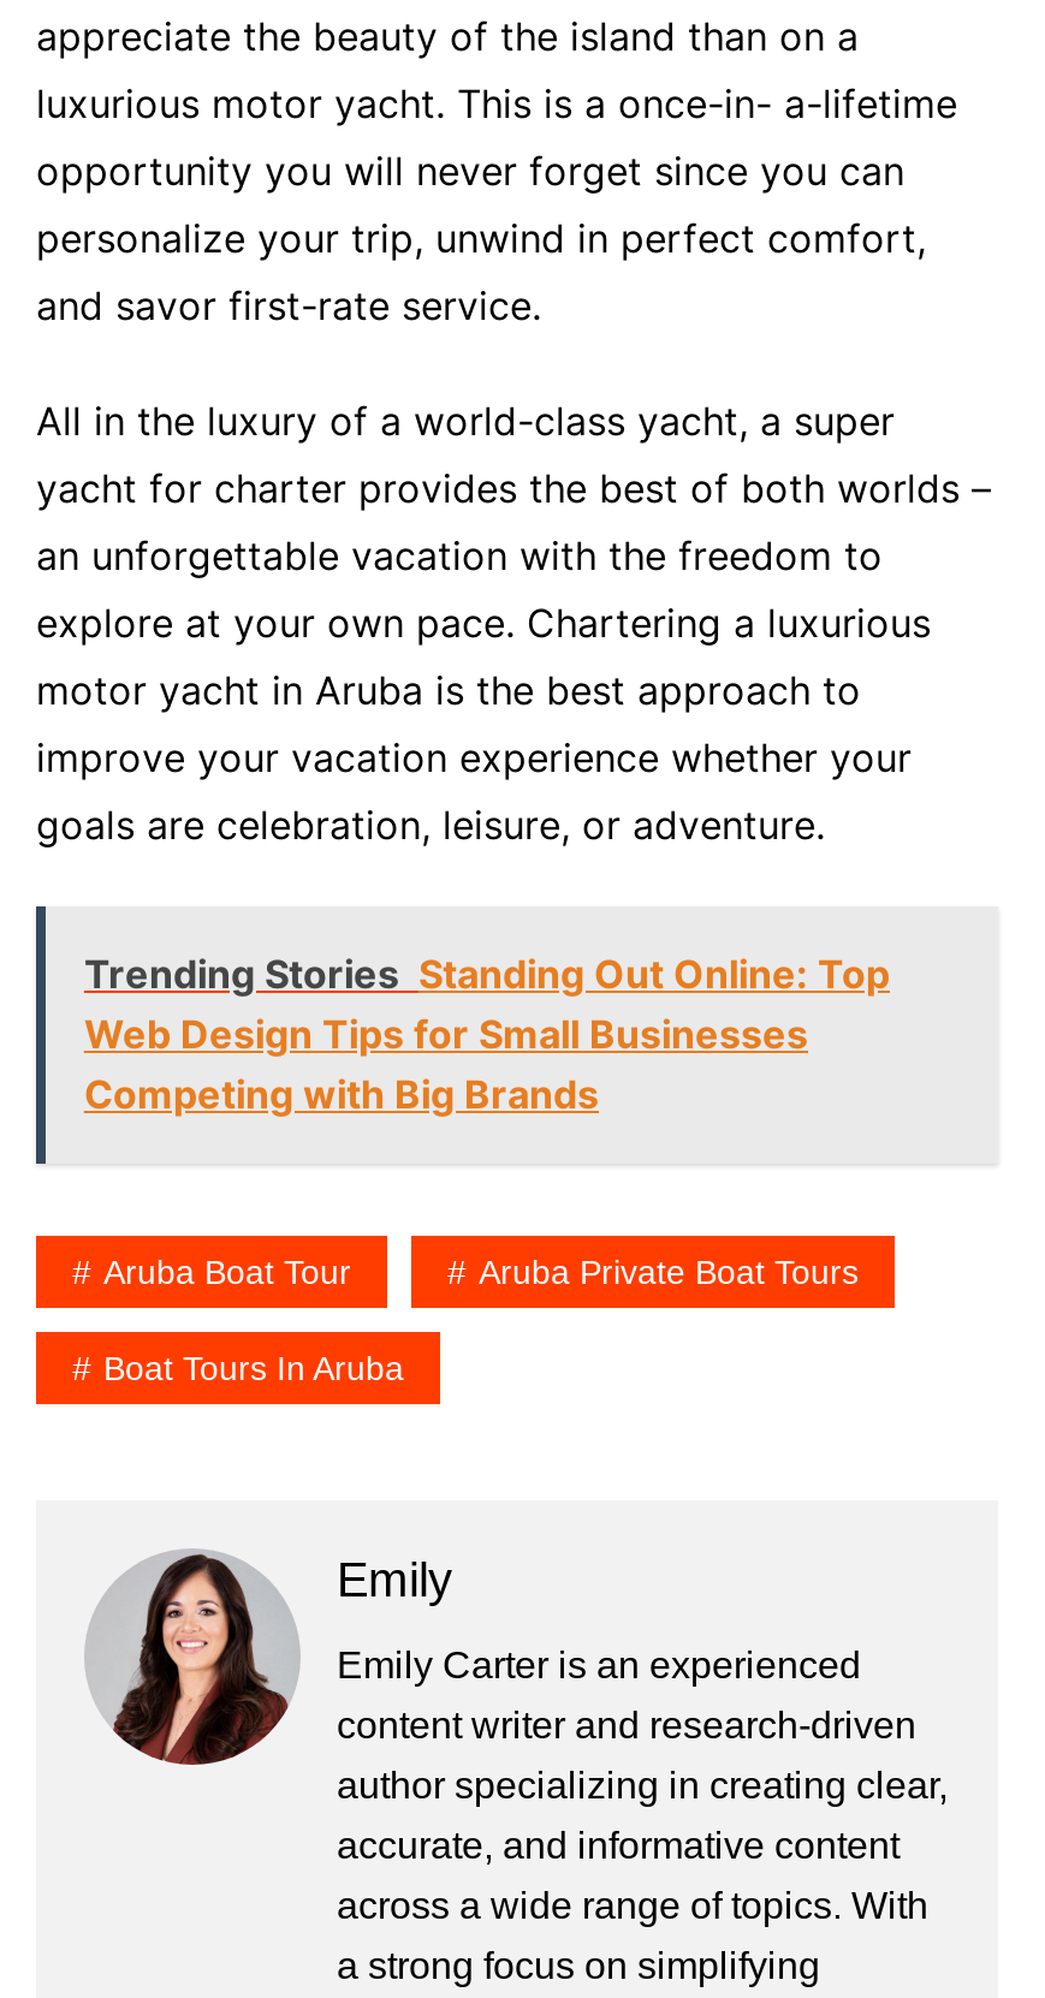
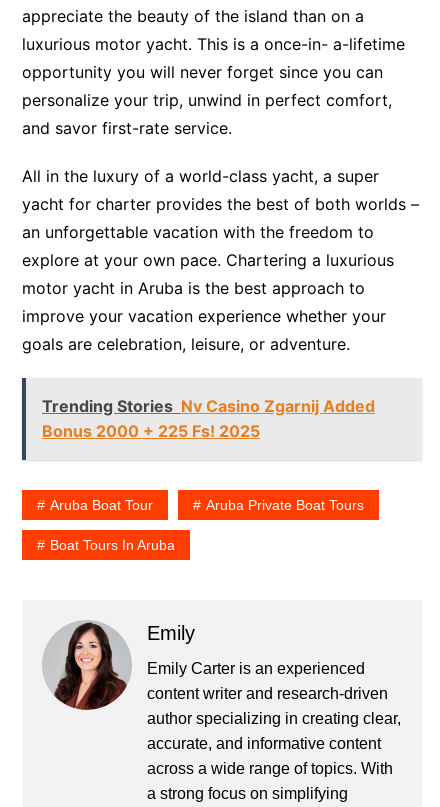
[84,949,890,1117] Trending Stories Standing Out Online: Top | Web Design Tips for Small Businesses | Competing with Big Brands -> [42,396,375,441] Trending Stories Nv Casino Zgarnij Added | Bonus 2000 + 225 Fs! 2025

